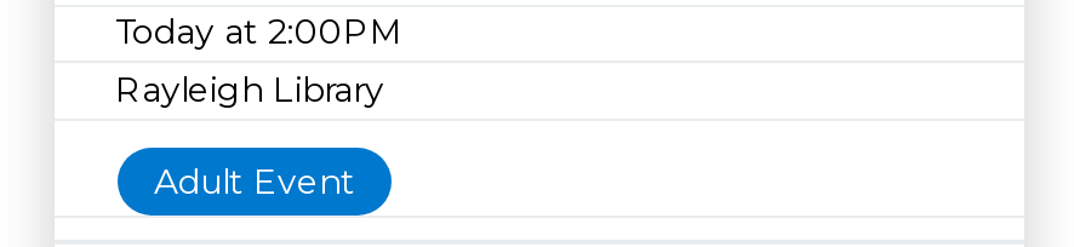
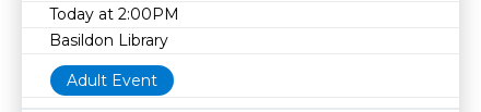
[115,67,384,111] Rayleigh Library -> [49,30,168,50] Basildon Library

